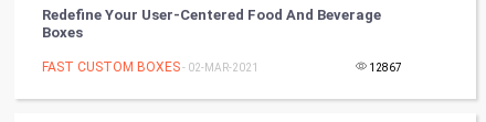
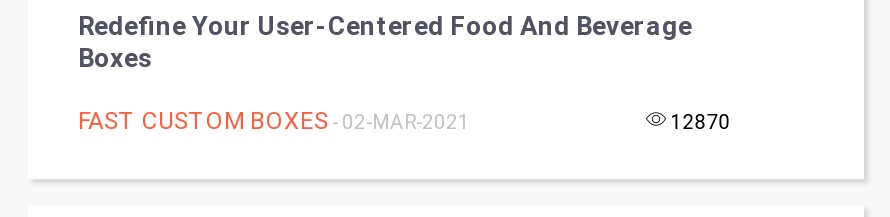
[367,61,402,73] 12867 -> [666,110,730,132] 12870

